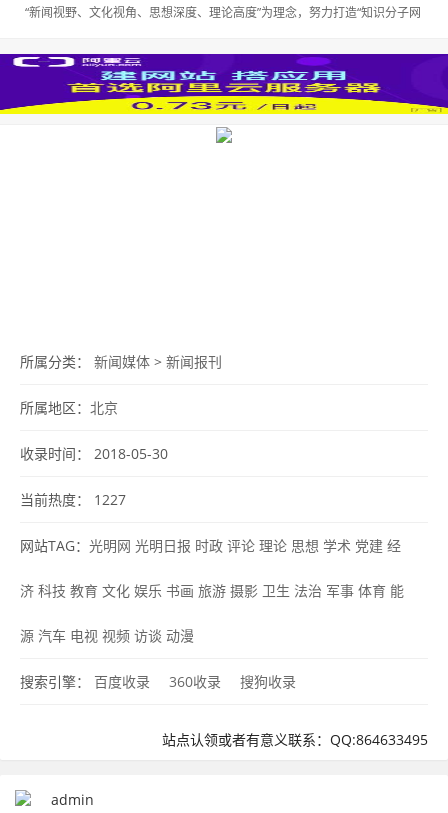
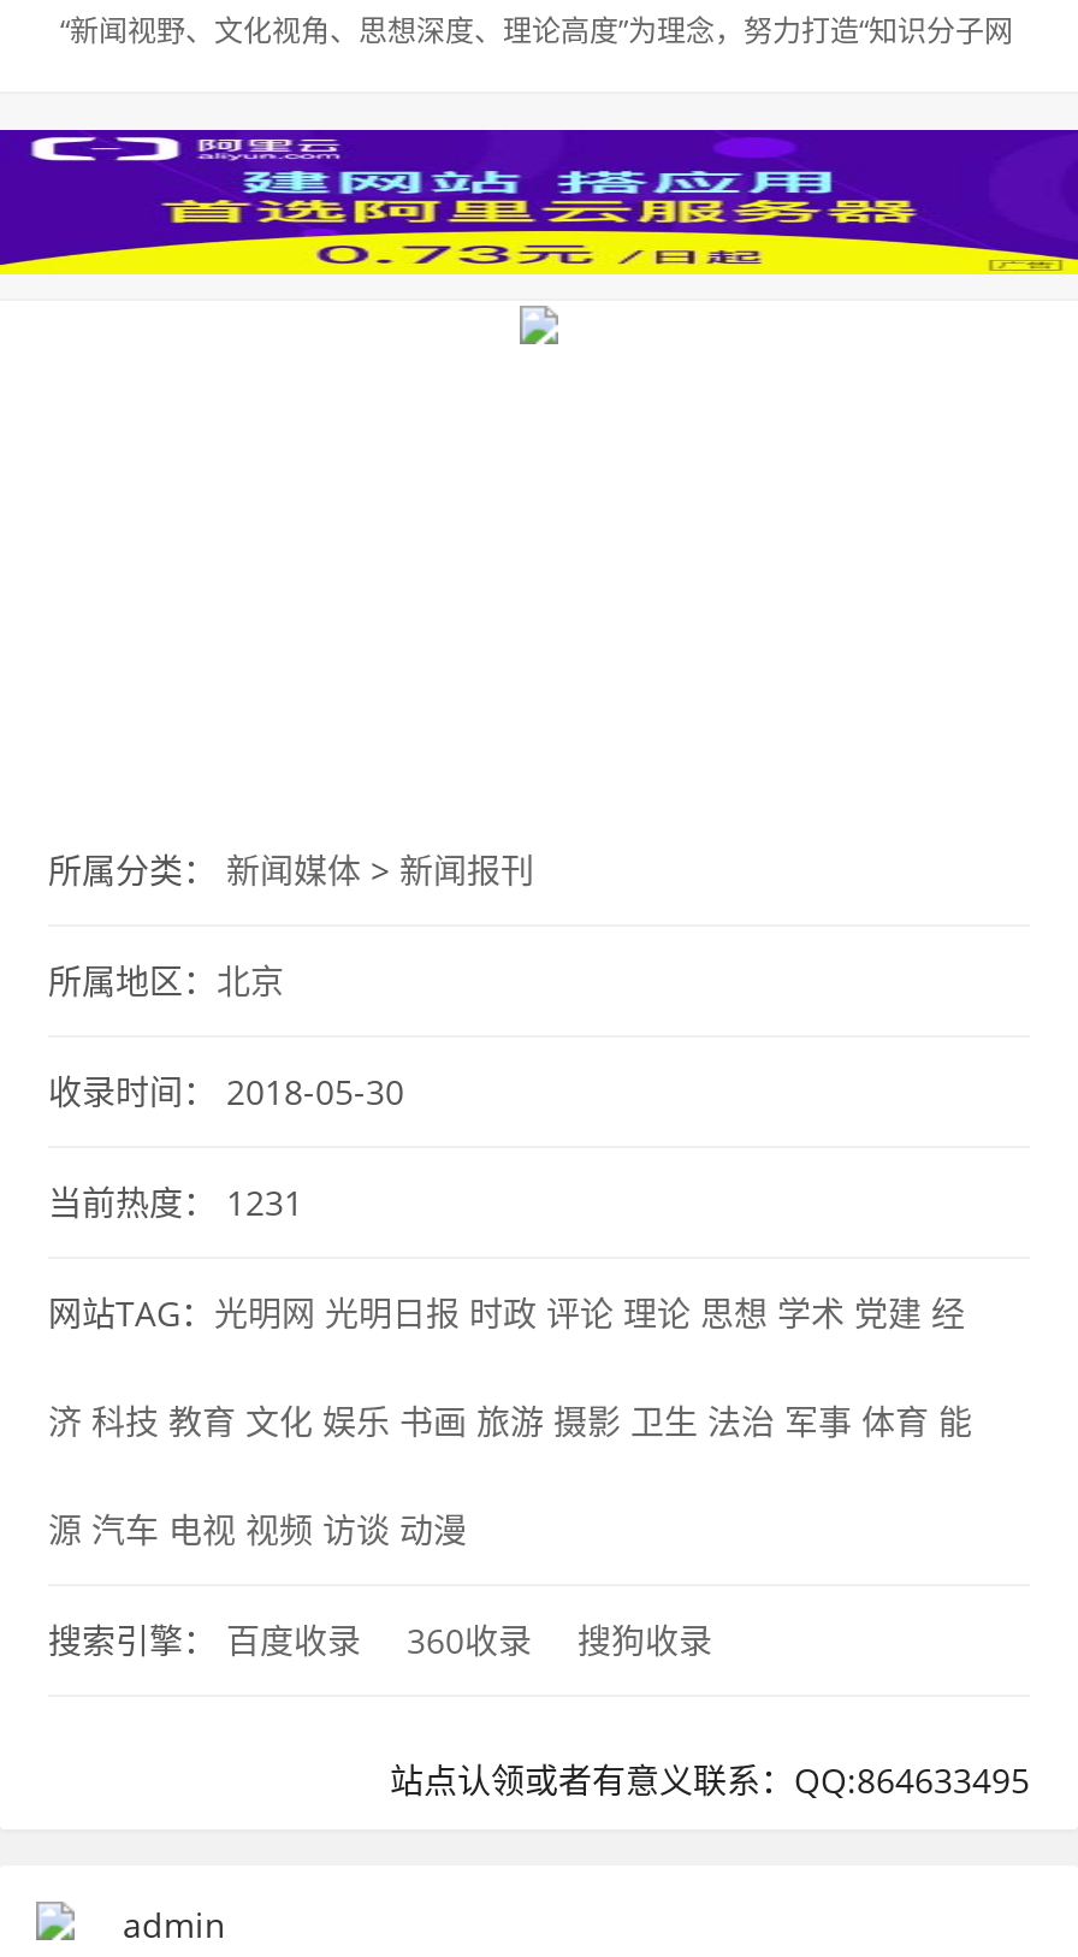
[20,490,126,509] 当前热度：1227 -> [48,1179,303,1225] 当前热度：1231

